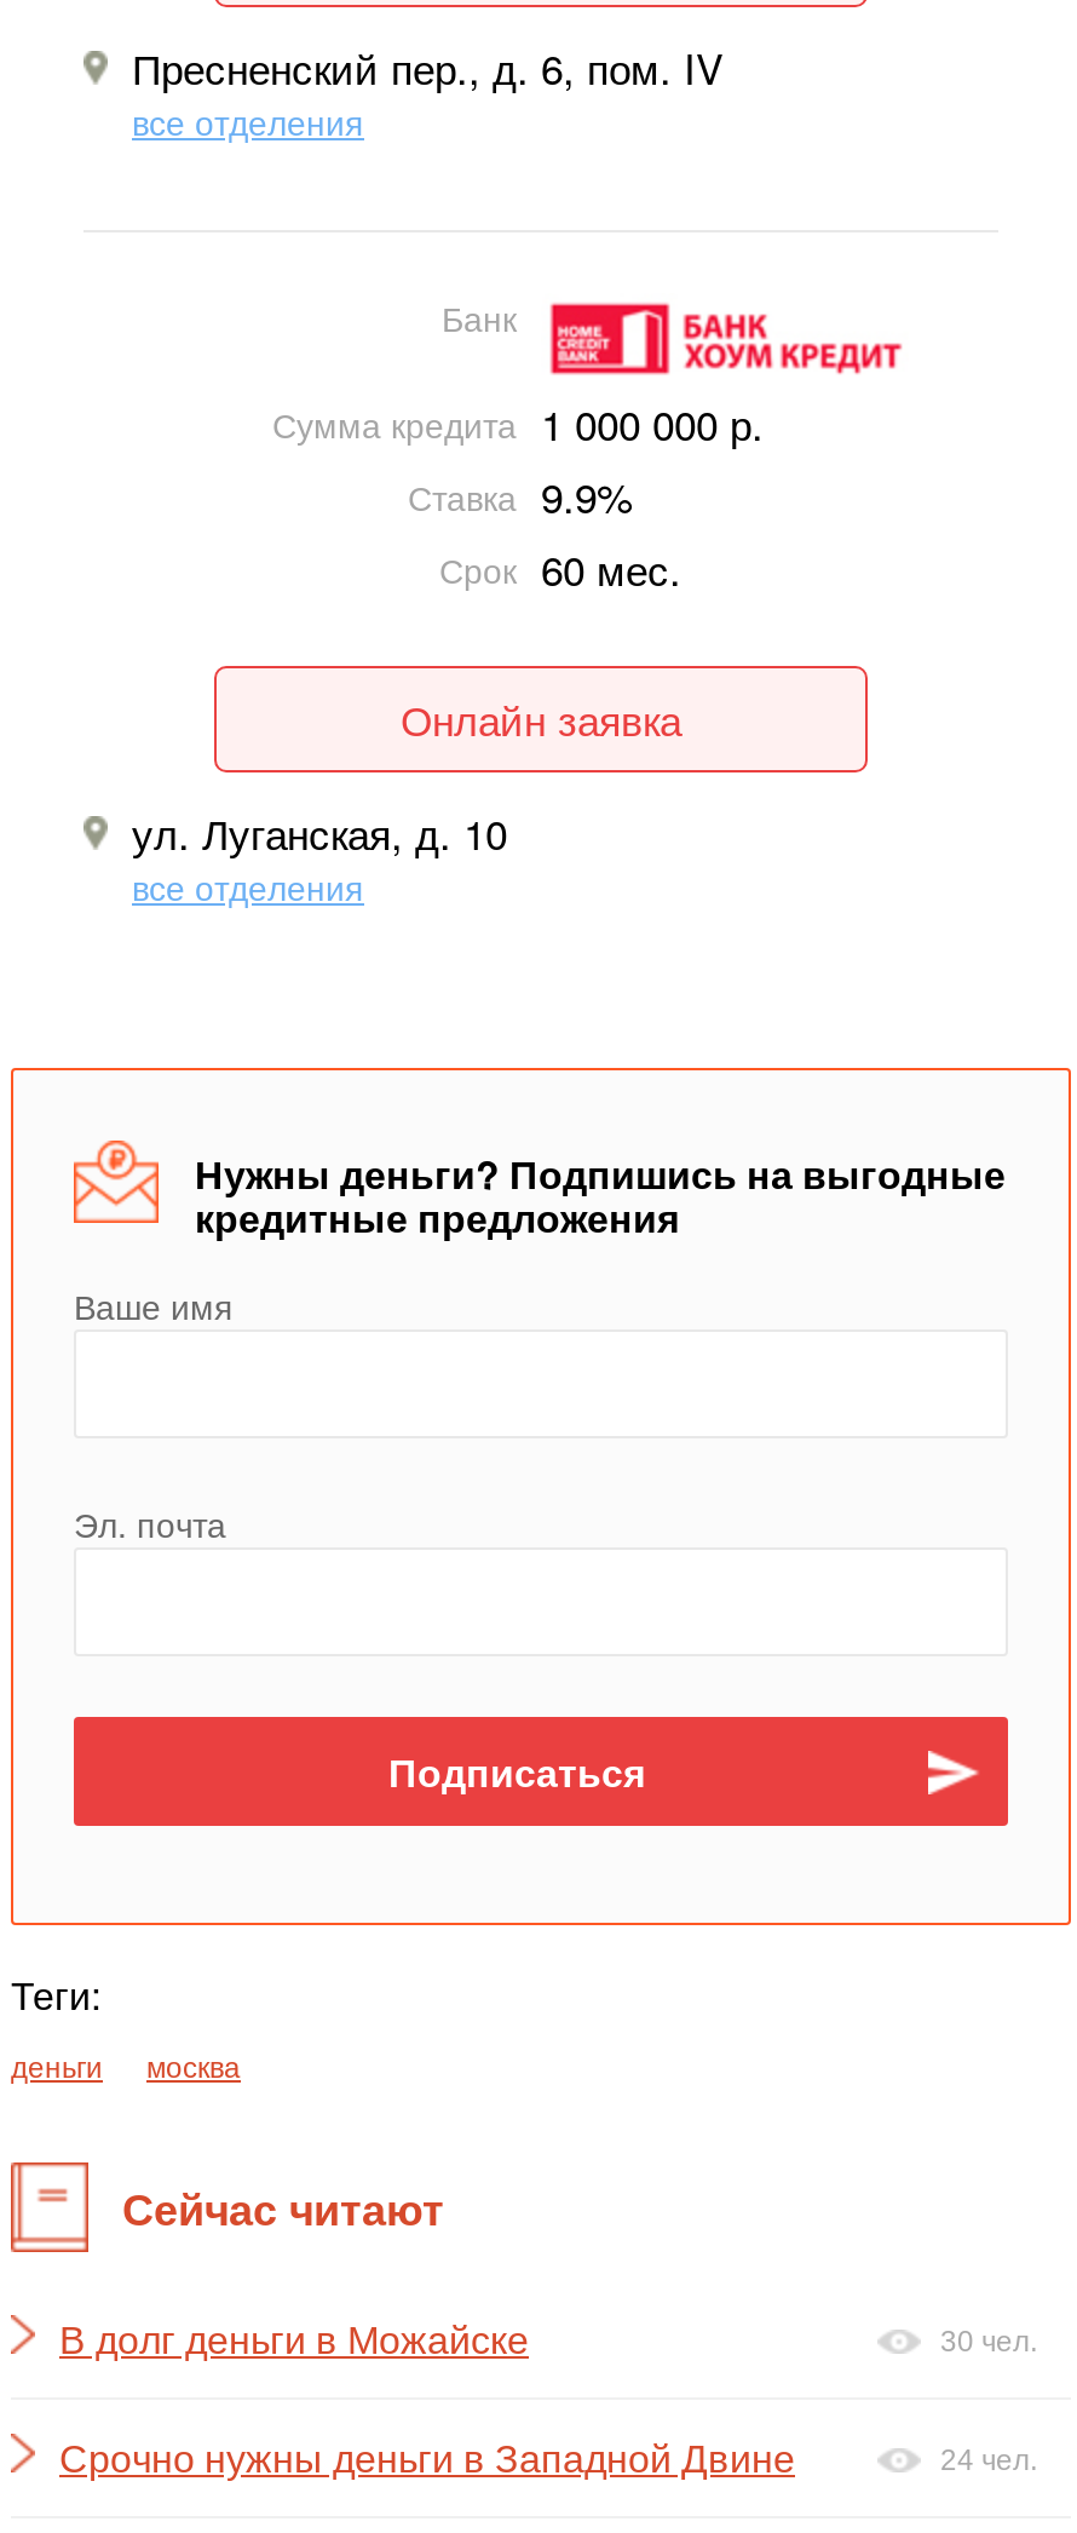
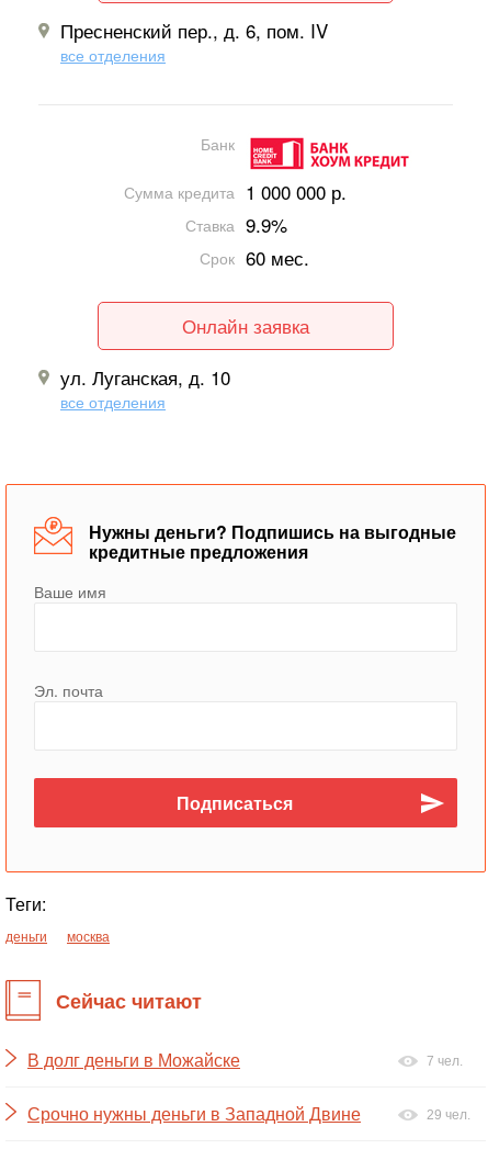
[940,2325,1037,2359] 30 чел. -> [427,1054,463,1069] 7 чел.
[940,2443,1037,2477] 24 чел. -> [427,1107,470,1123] 29 чел.

